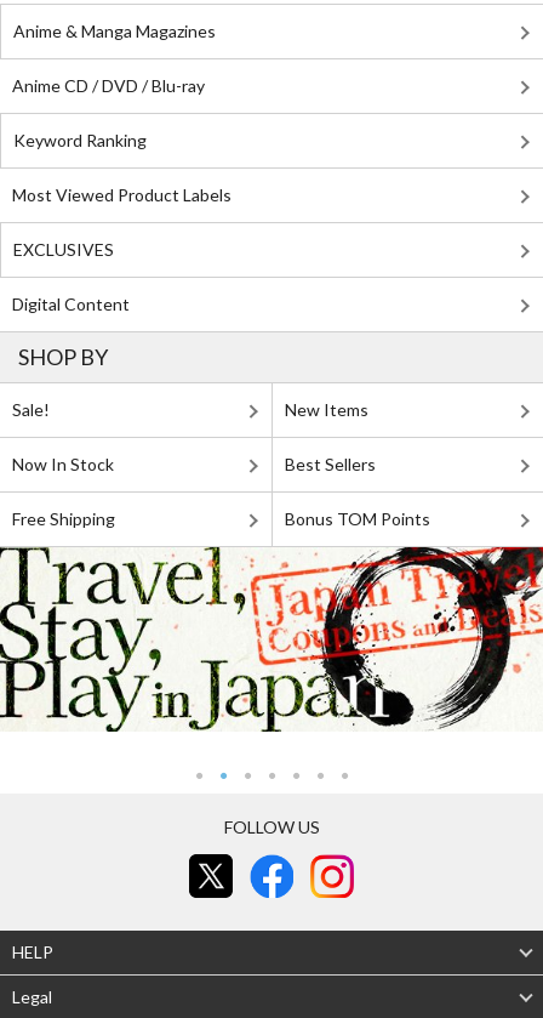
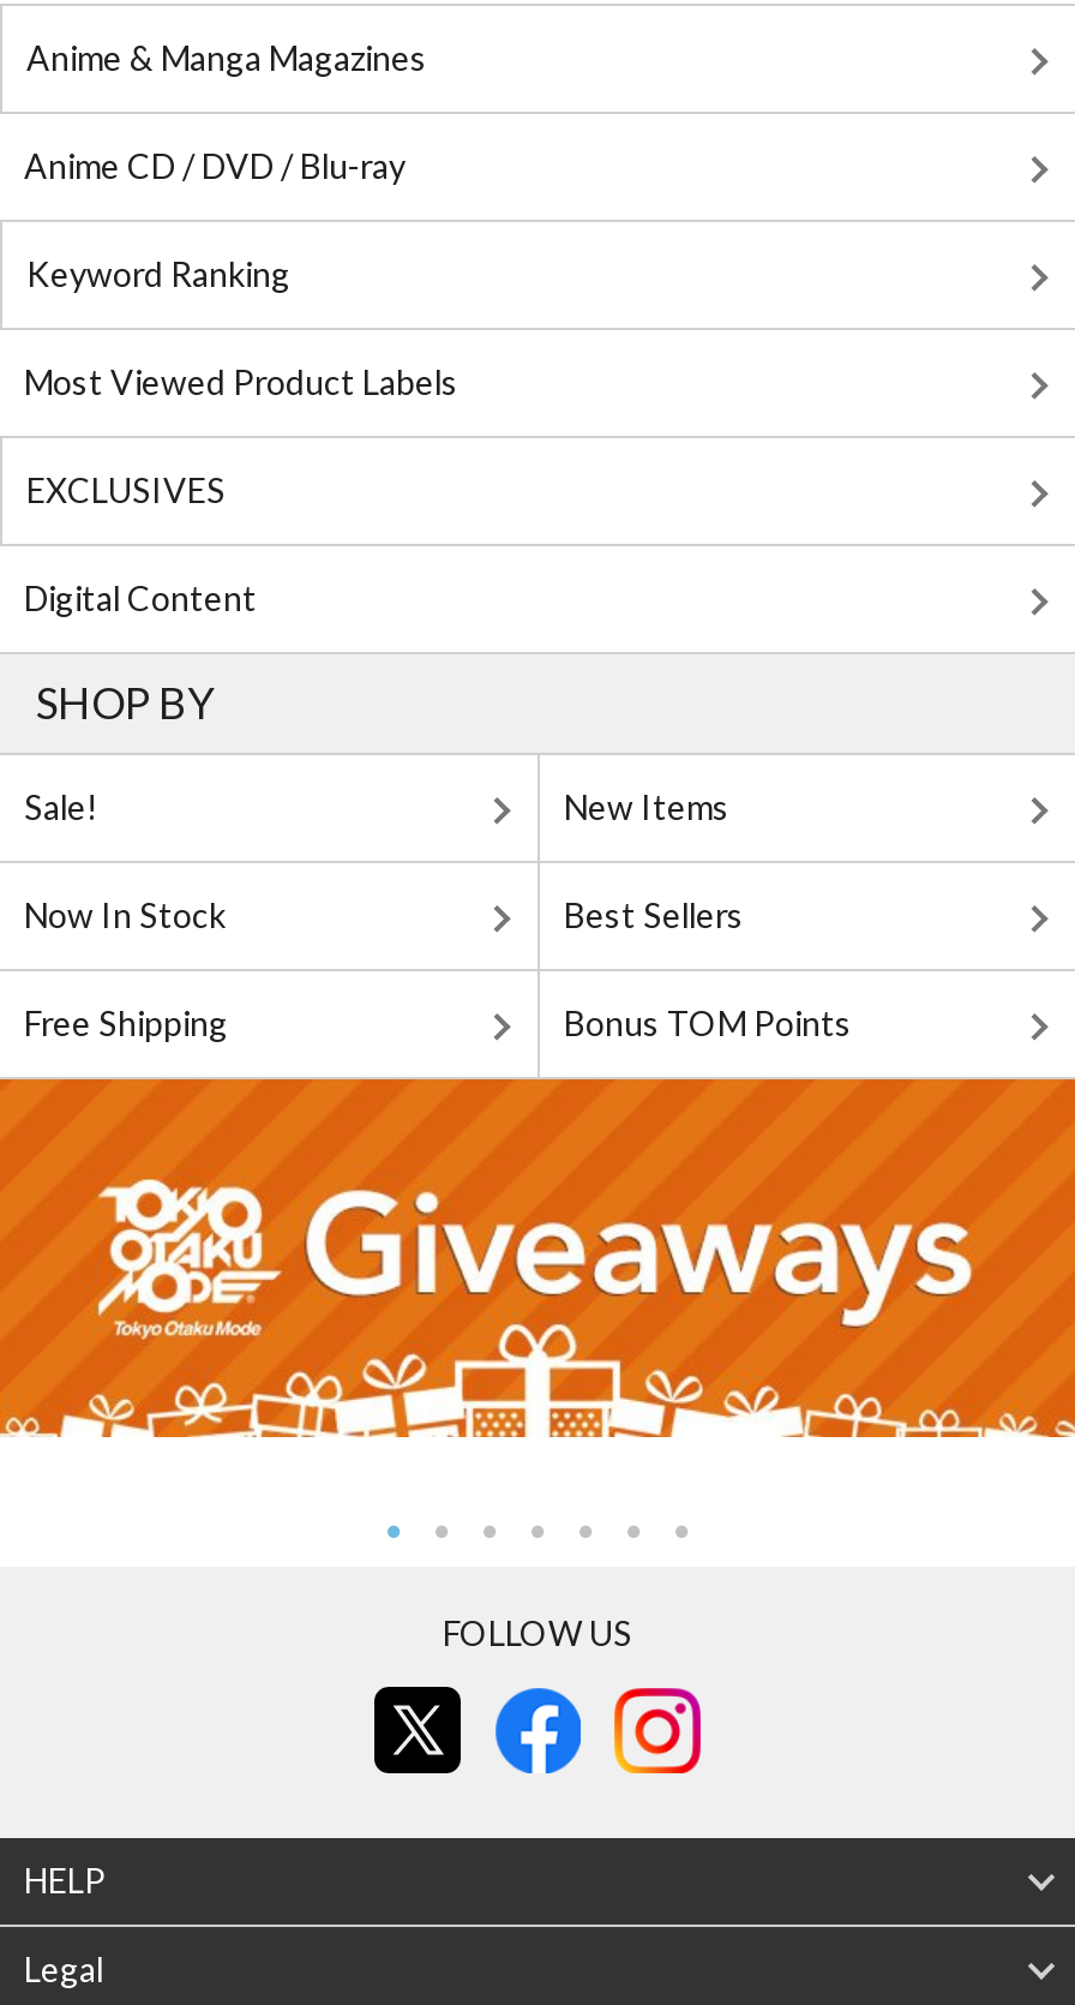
[4,546,539,733] [image] -> [7,1077,1068,1444] [image]

